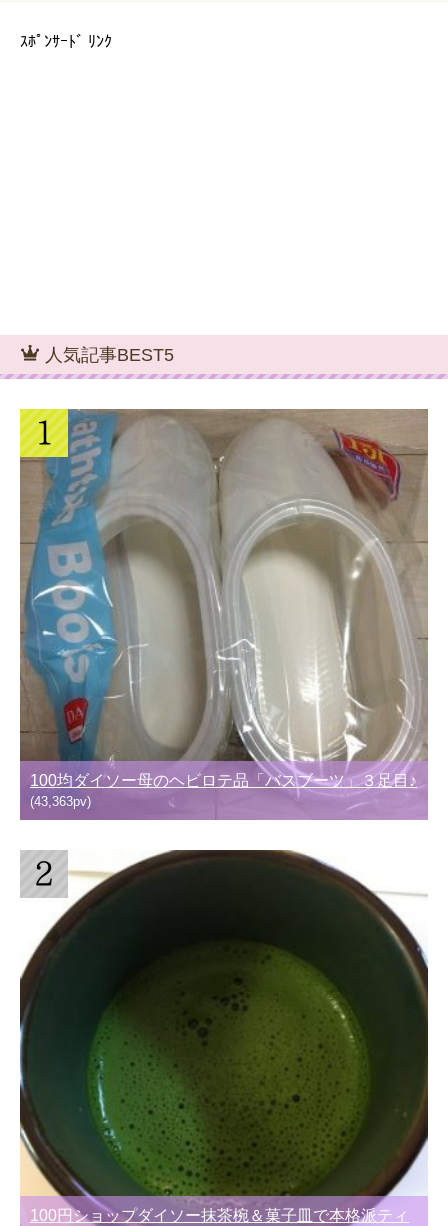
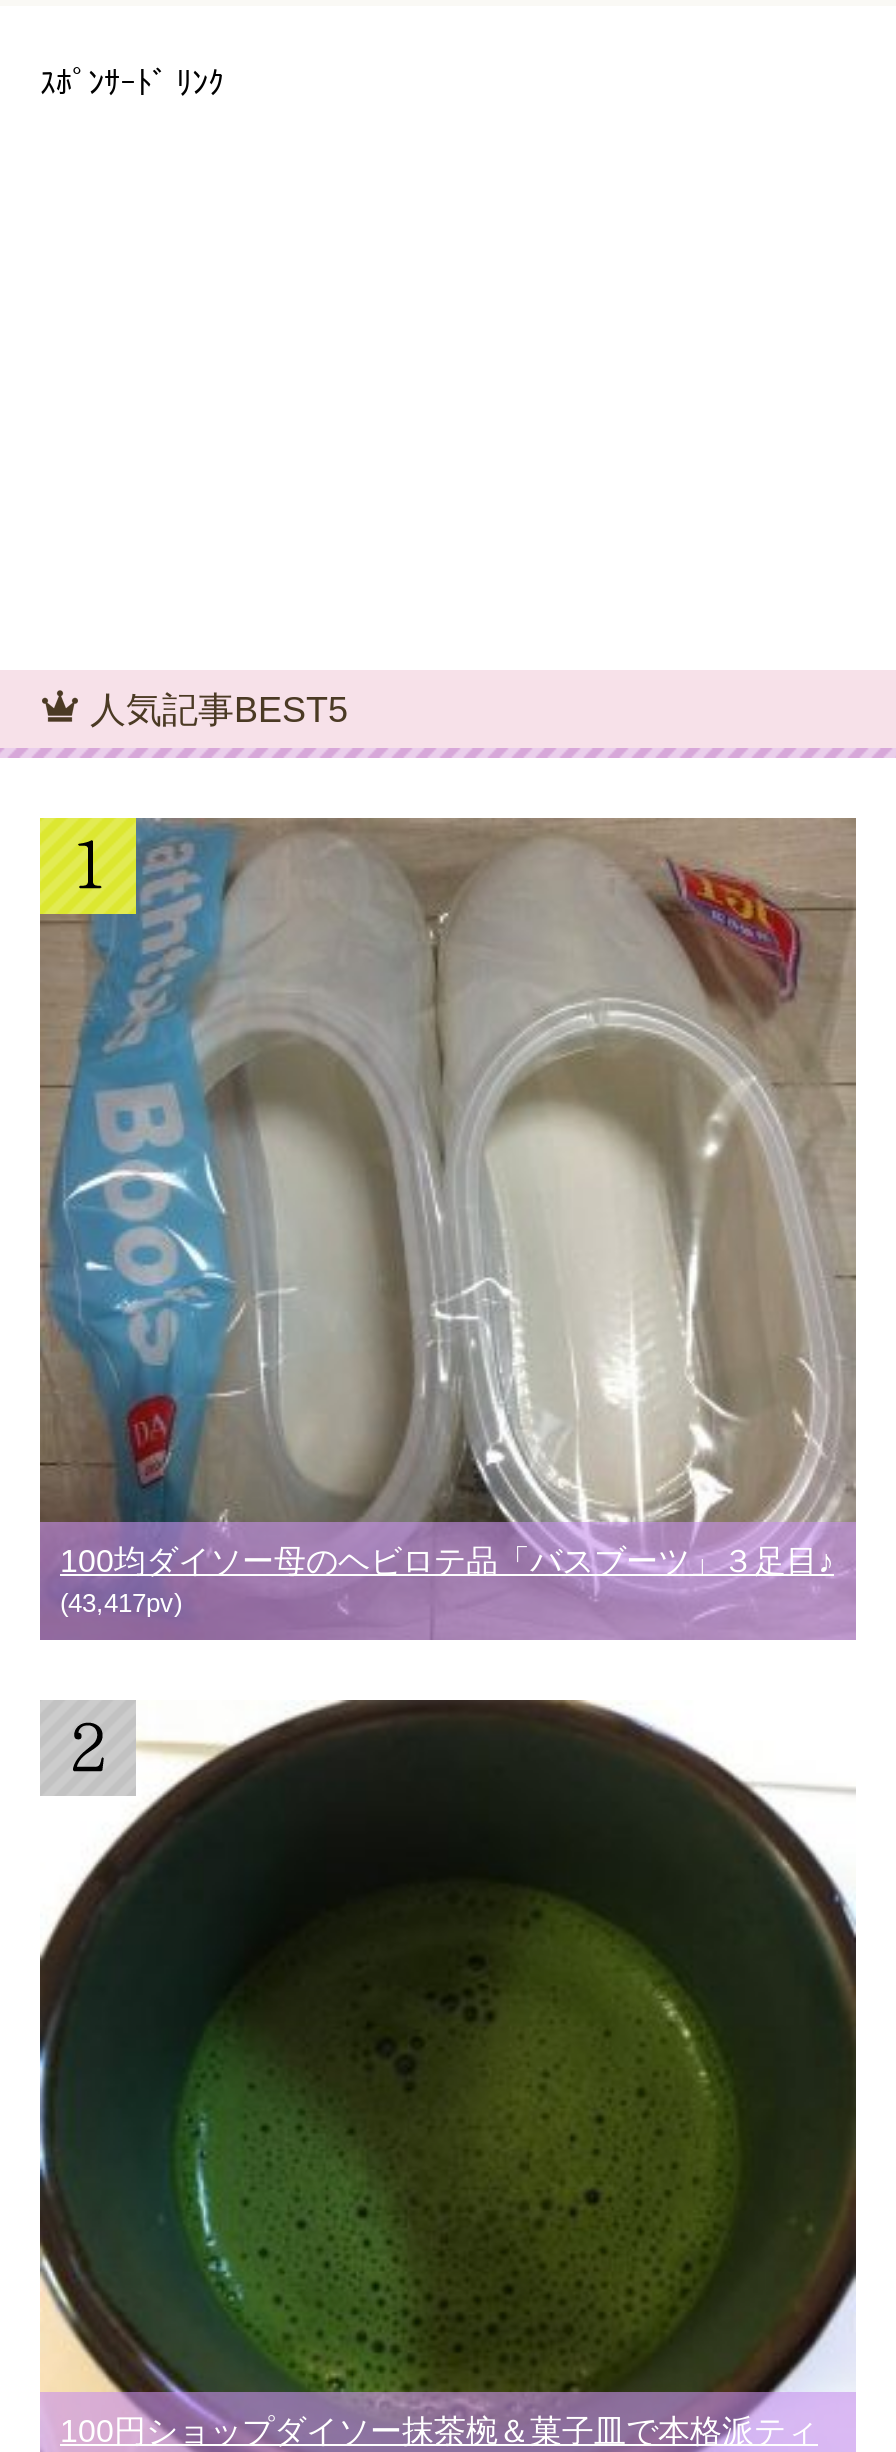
[30,794,91,809] (43,363pv) -> [60,1588,182,1618] (43,417pv)

